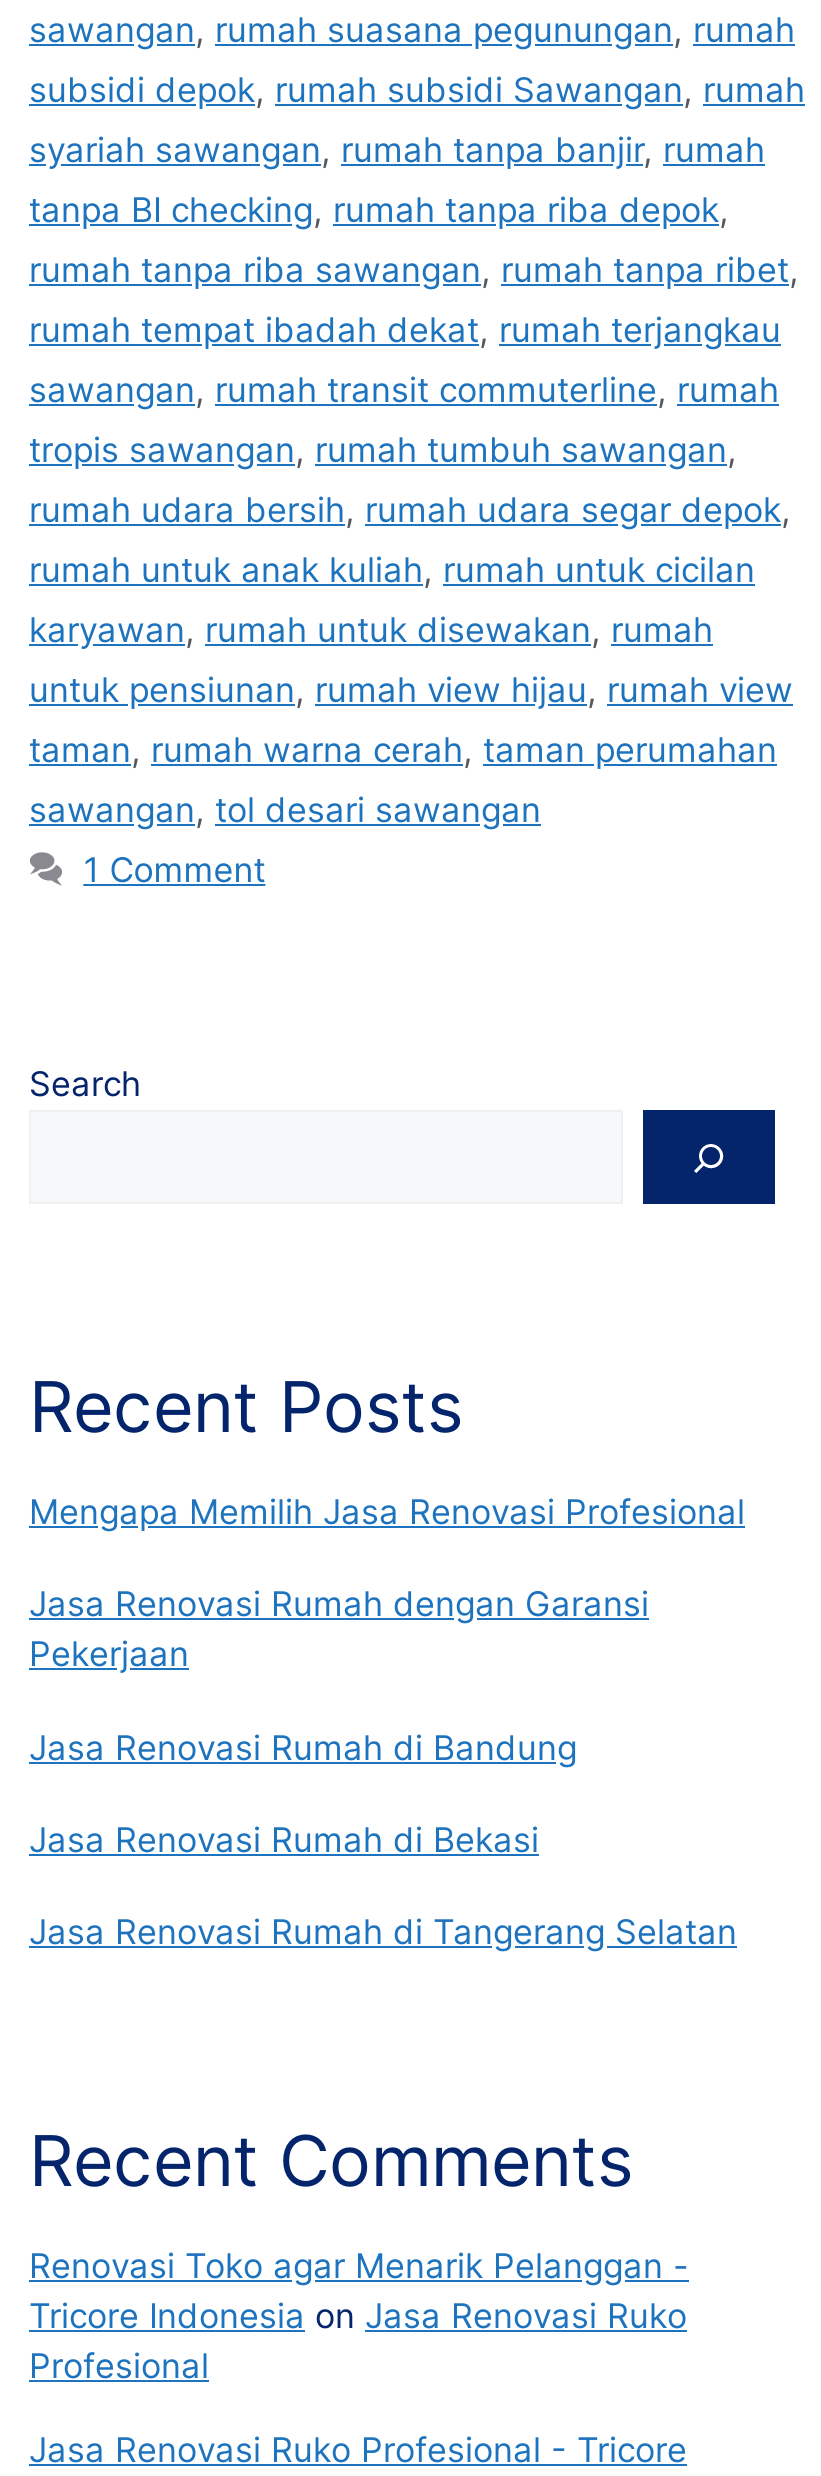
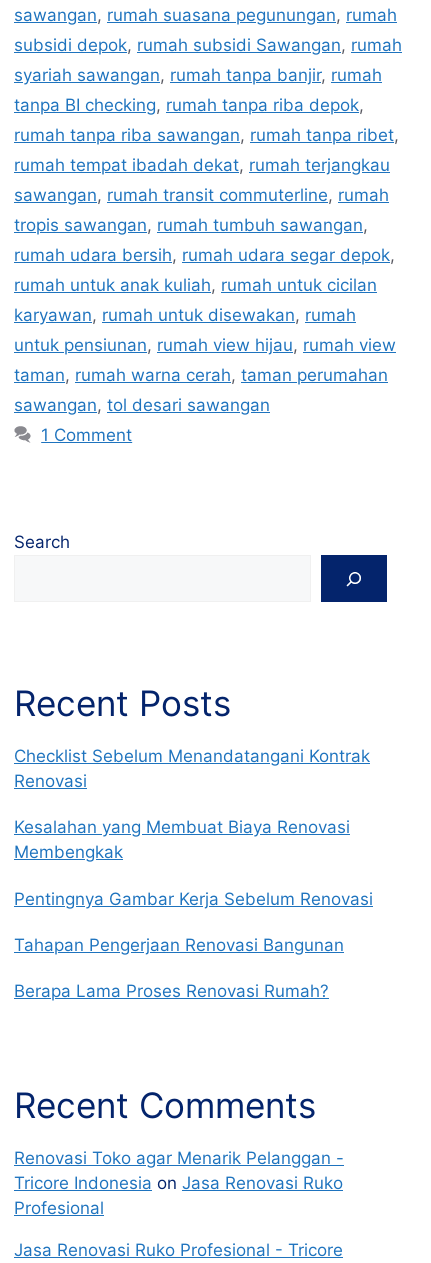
[29,1492,745,1532] Mengapa Memilih Jasa Renovasi Profesional -> [14,746,370,791] Checklist Sebelum Menandatangani Kontrak | Renovasi
[29,1585,649,1675] Jasa Renovasi Rumah dengan Garansi | Pekerjaan -> [14,817,350,862] Kesalahan yang Membuat Biaya Renovasi | Membengkak
[29,1727,577,1767] Jasa Renovasi Rumah di Bandung -> [14,888,373,908] Pentingnya Gambar Kerja Sebelum Renovasi
[29,1820,539,1860] Jasa Renovasi Rumah di Bekasi -> [14,935,344,955] Tahapan Pengerjaan Renovasi Bangunan
[29,1912,737,1952] Jasa Renovasi Rumah di Tangerang Selatan -> [14,981,329,1001] Berapa Lama Proses Renovasi Rumah?

